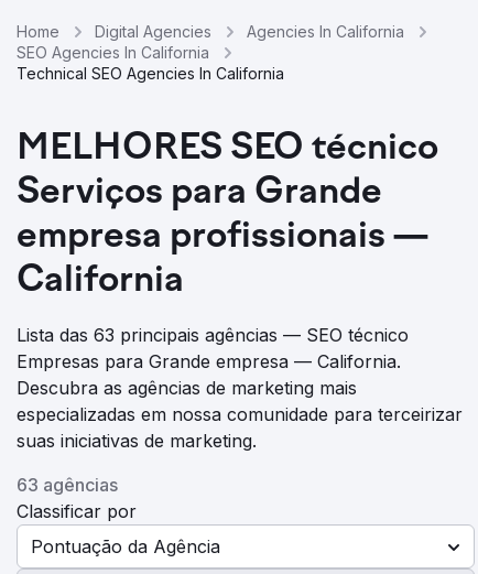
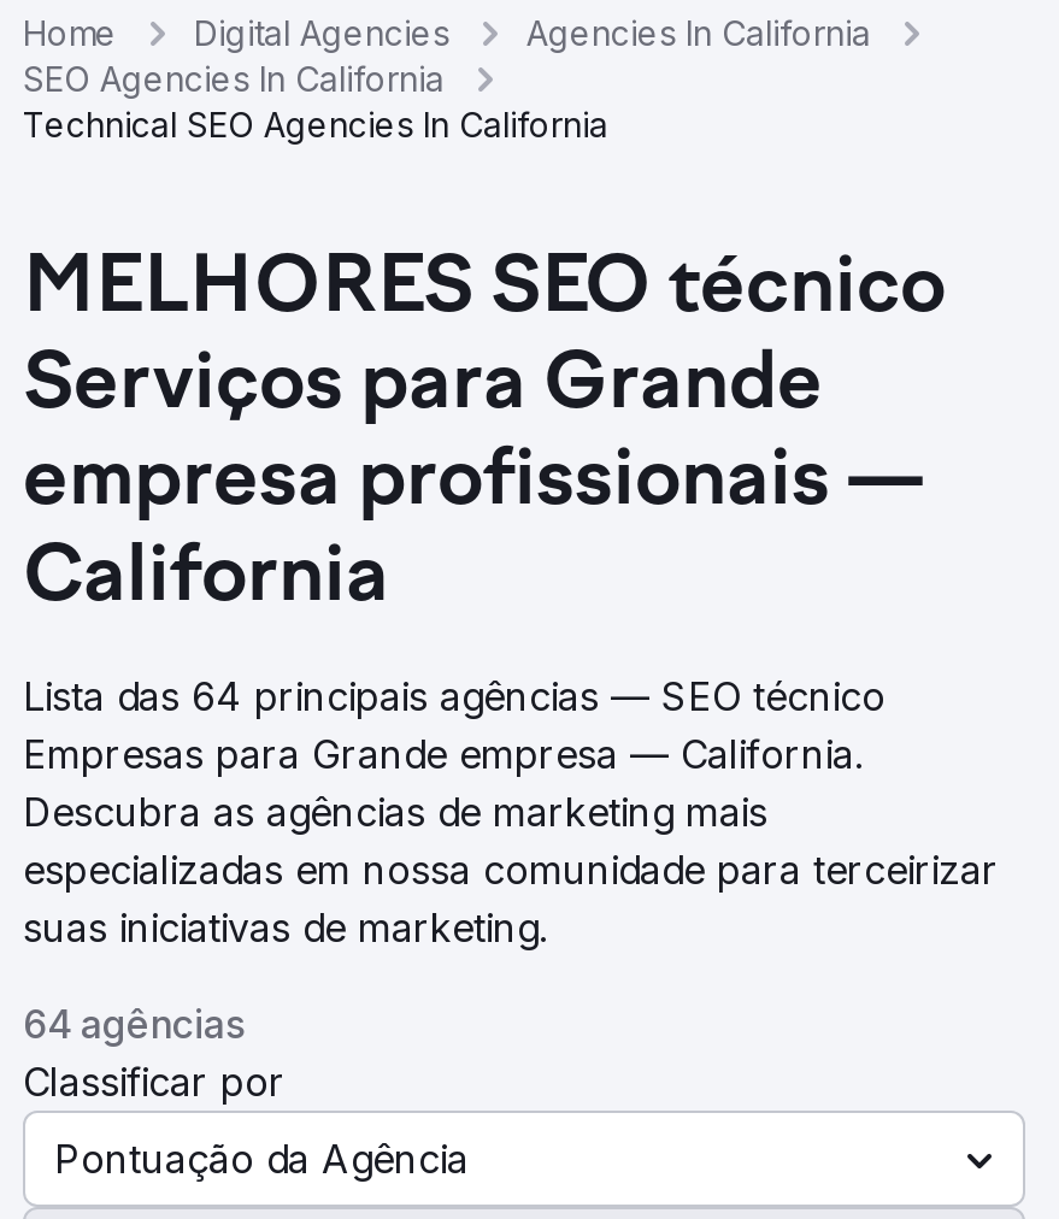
[17,324,409,346] Lista das 63 principais agências — SEO técnico -> [23,672,886,720] Lista das 64 principais agências — SEO técnico
[17,474,118,496] 63 agências -> [23,1000,245,1048] 64 agências

